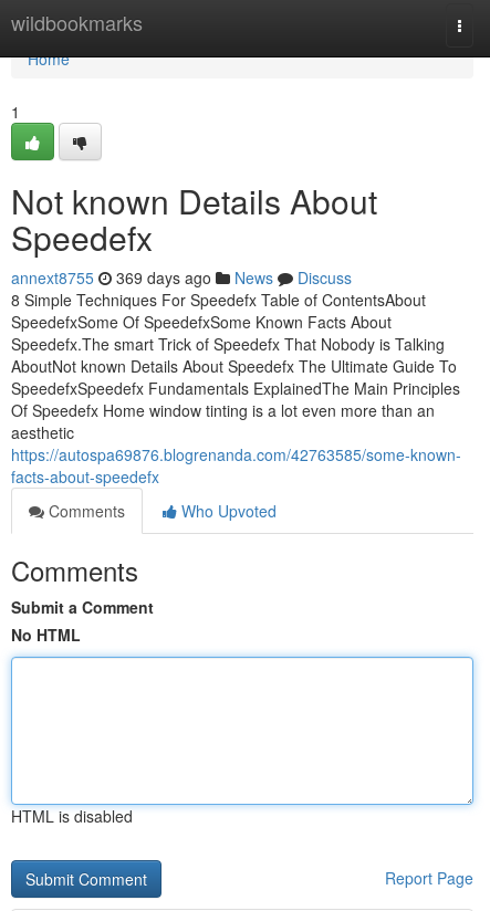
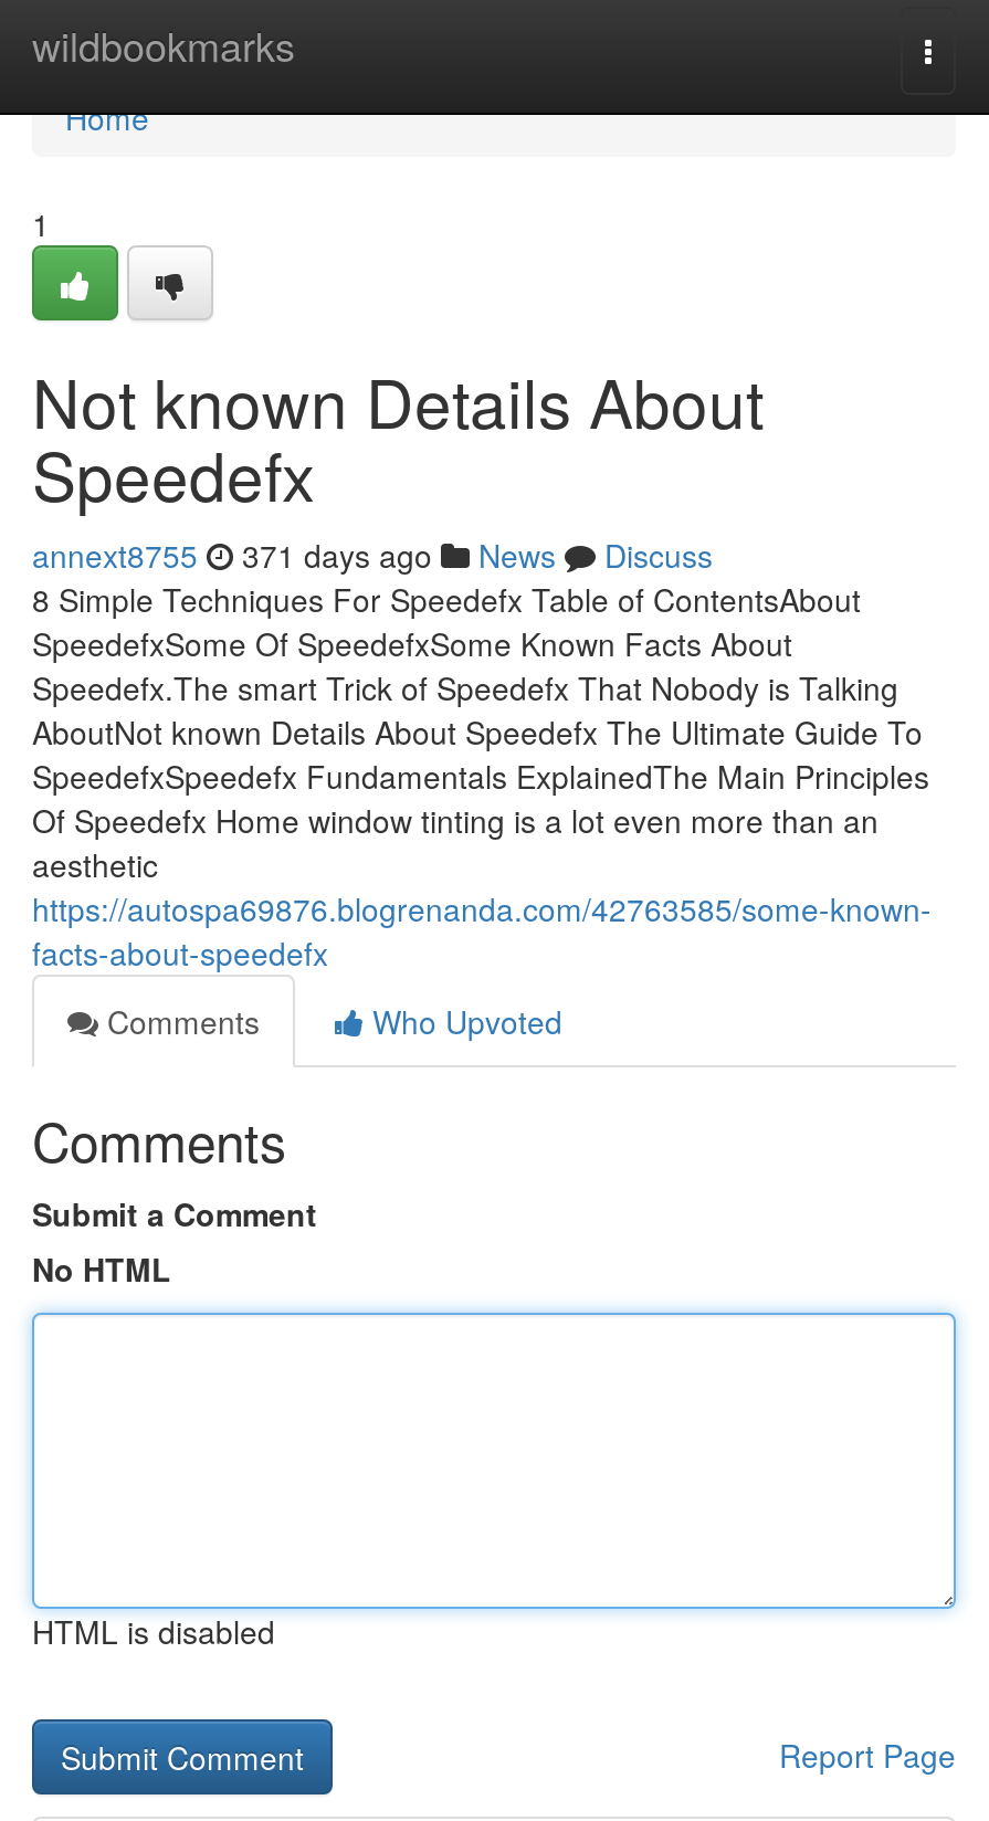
[11,266,352,289] annext8755 369 days ago News Discuss -> [32,533,713,577] annext8755 371 days ago News Discuss

